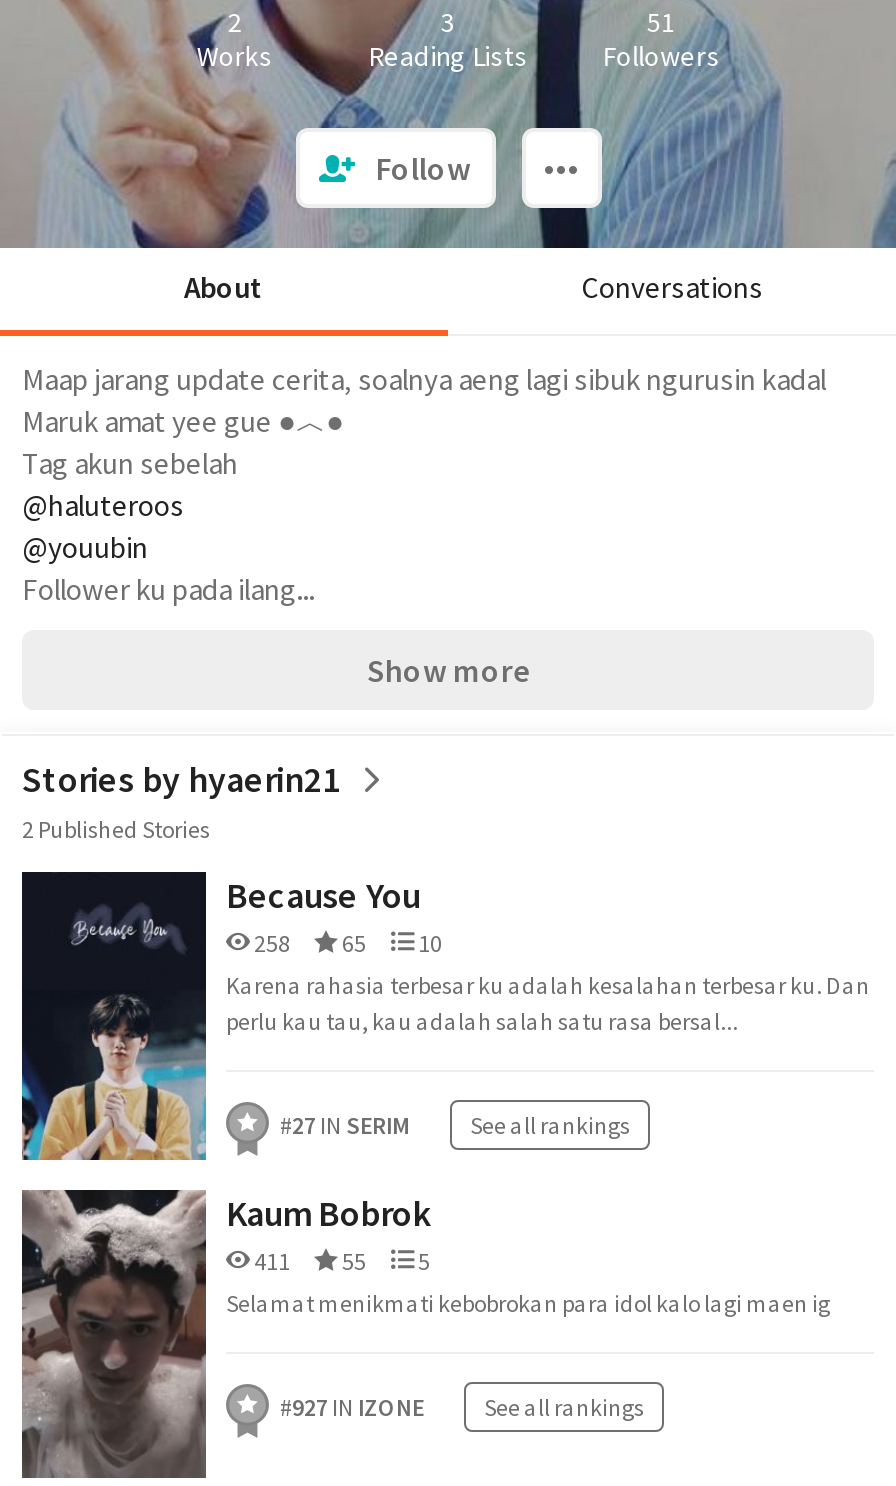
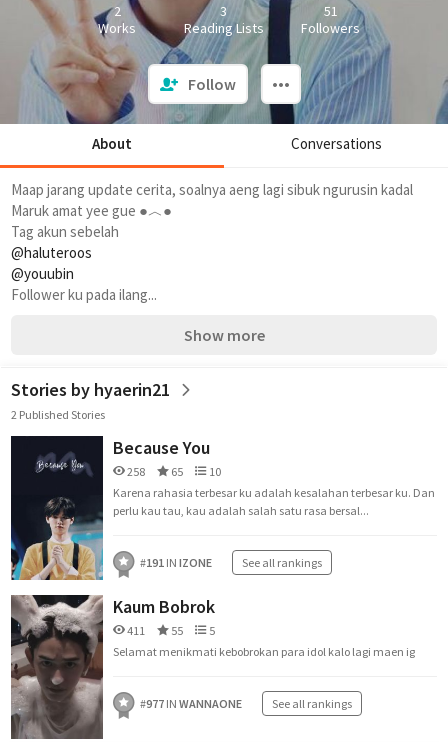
[280,1110,630,1140] #27 IN SERIM See all rankings -> [140,555,322,570] #191 IN IZONE See all rankings
[280,1392,644,1422] #927 IN IZONE See all rankings -> [140,696,352,711] #977 IN WANNAONE See all rankings

